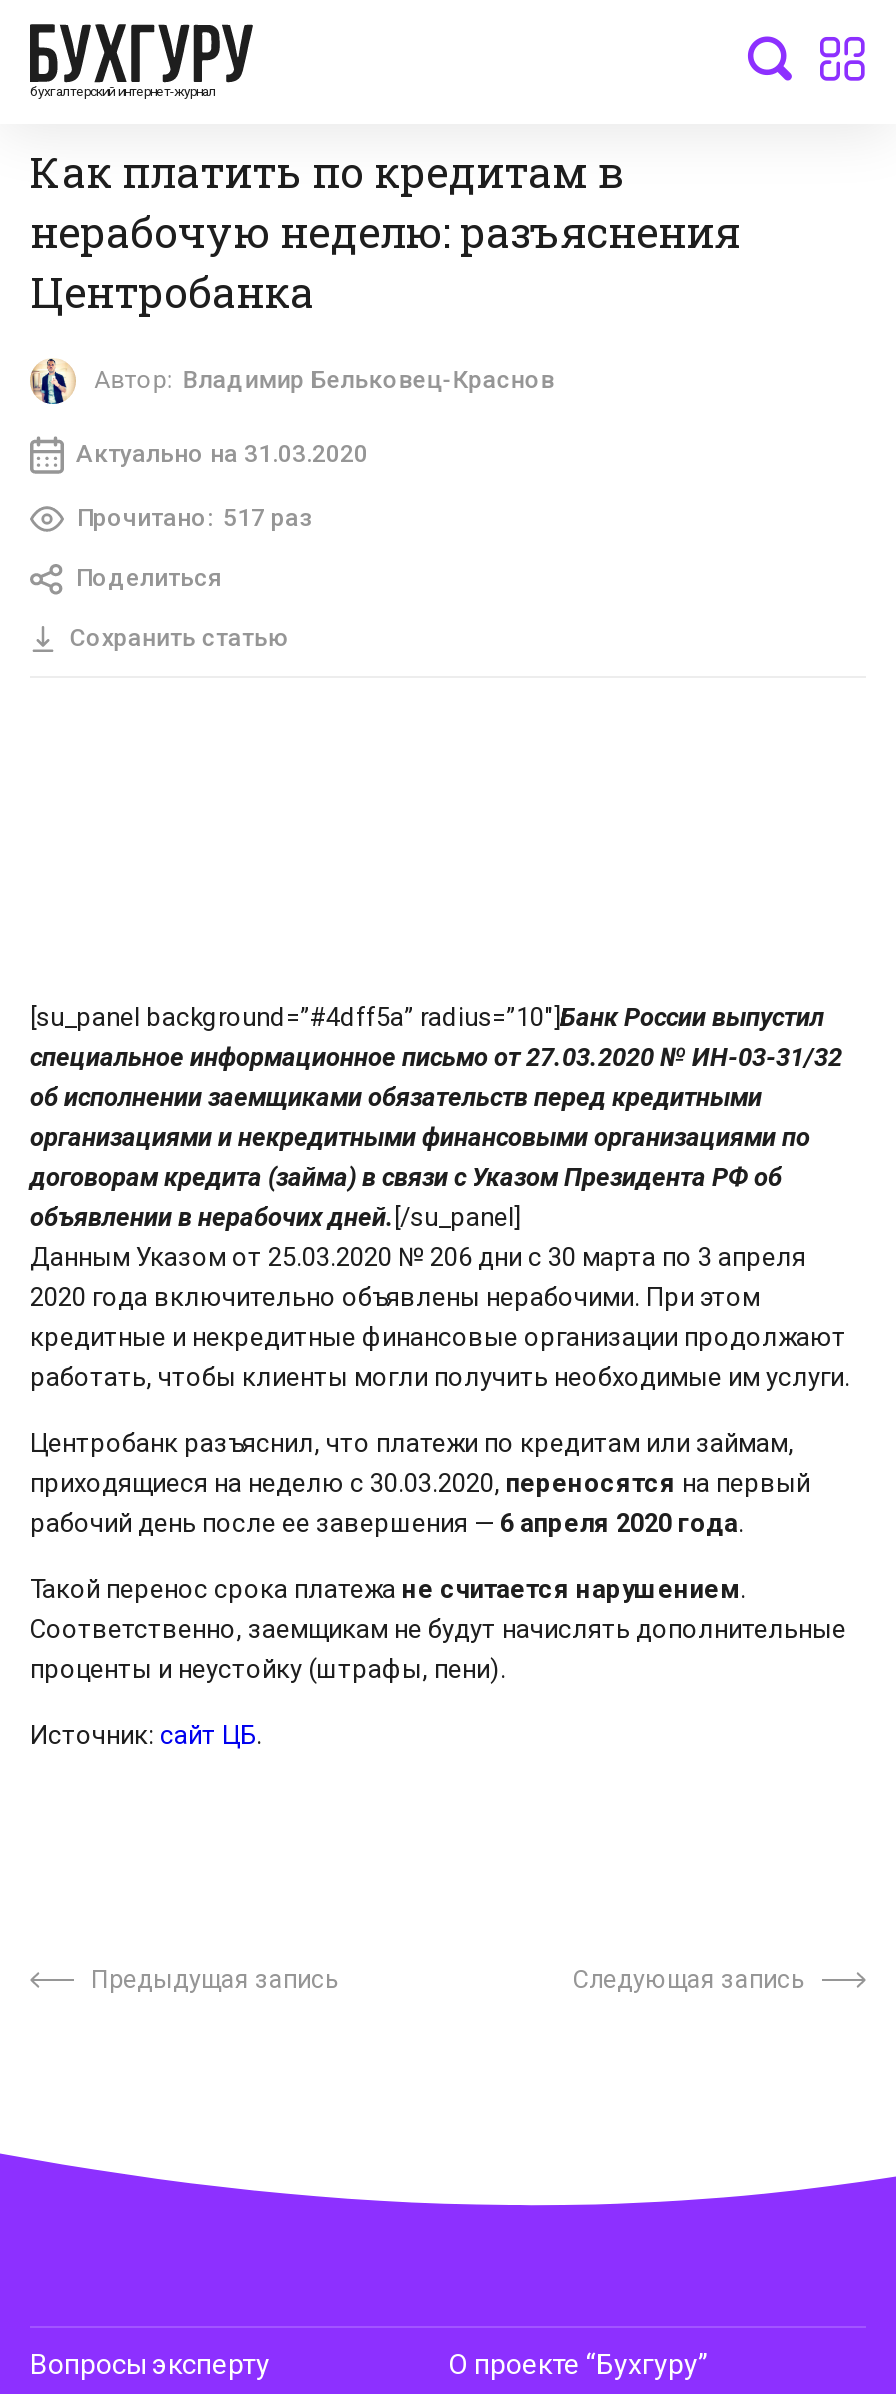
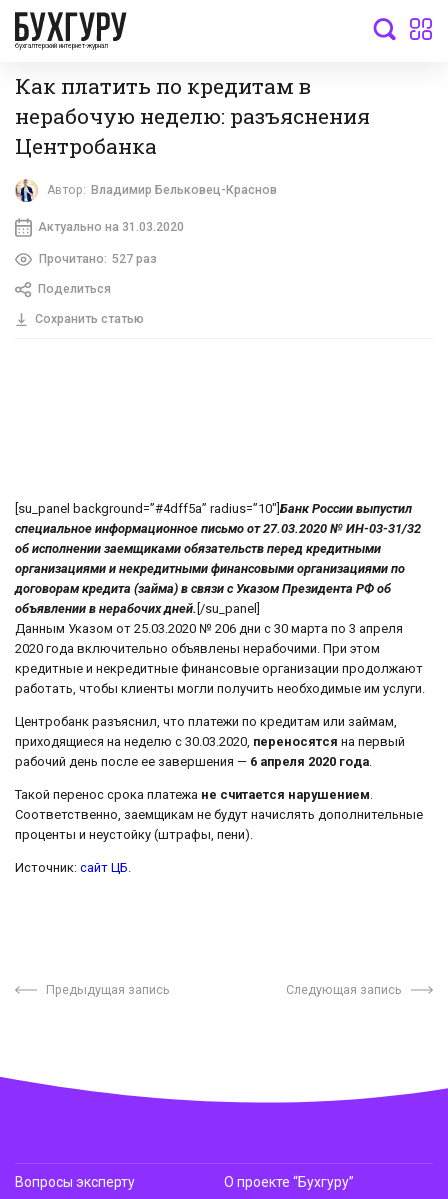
[77,503,313,531] Прочитано: 517 раз -> [38,252,156,266] Прочитано: 527 раз

